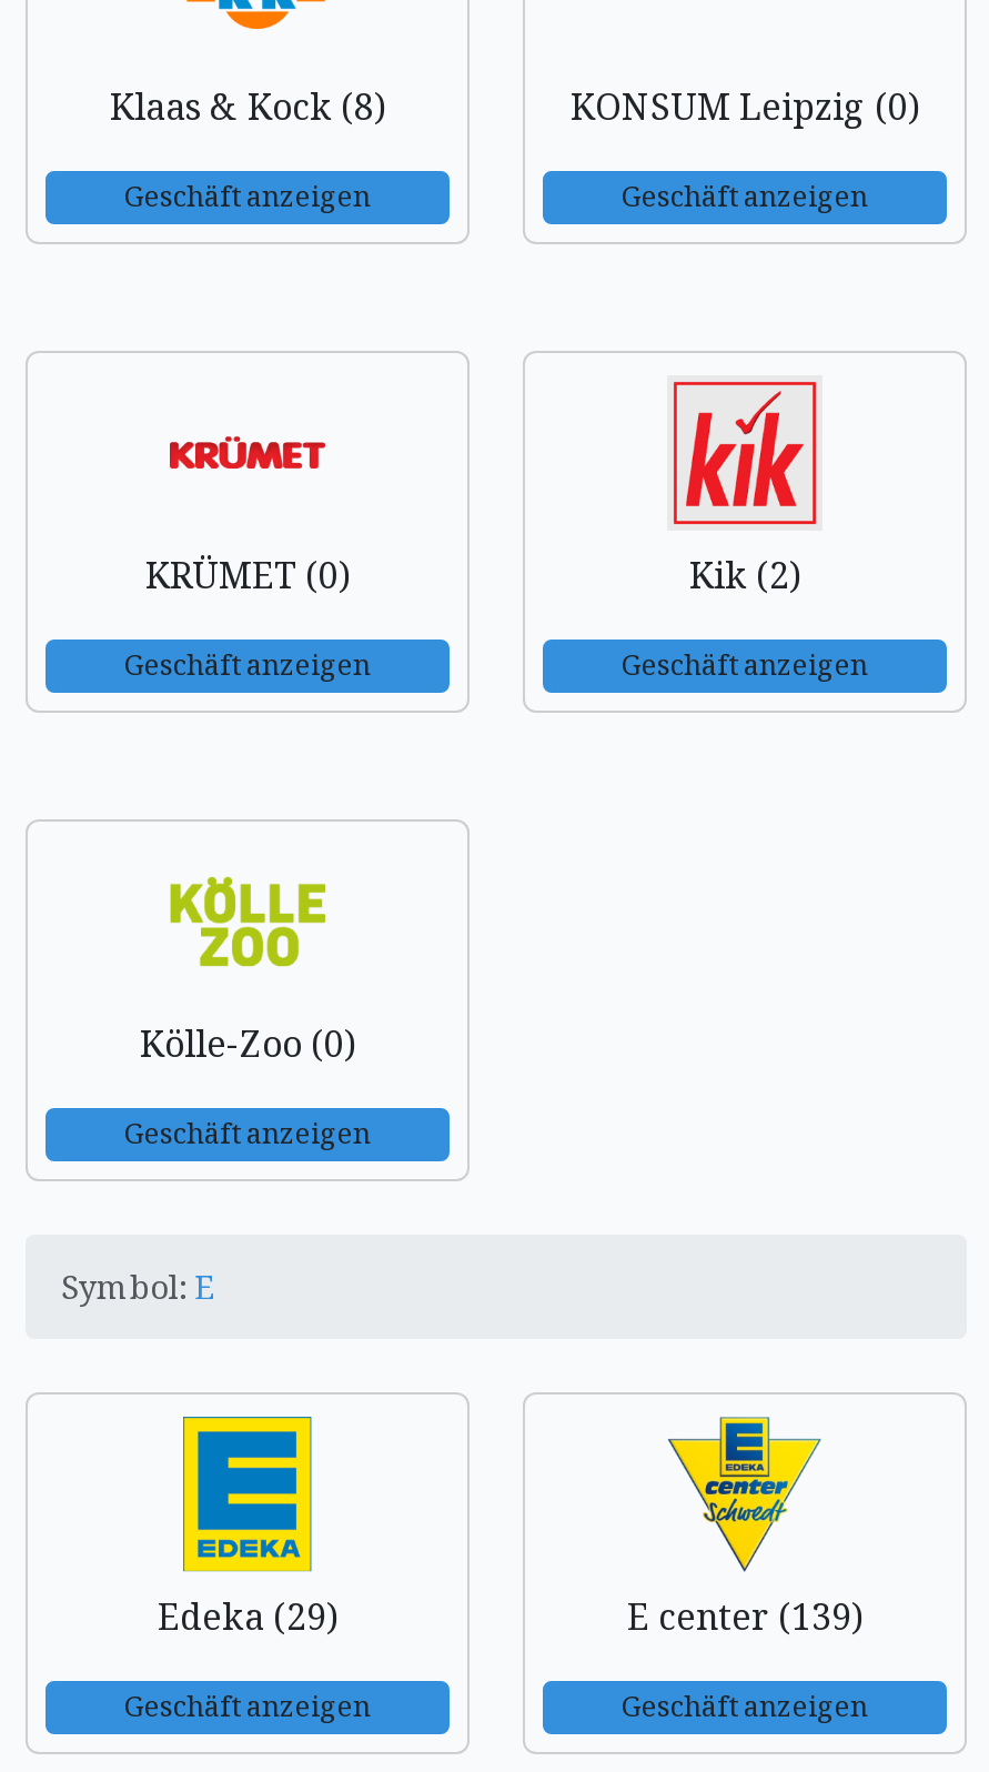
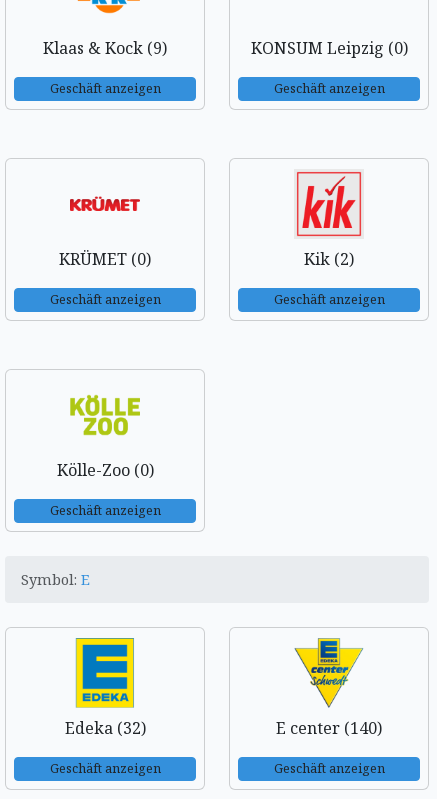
[110,82,385,131] Klaas & Kock (8) -> [43,37,167,59] Klaas & Kock (9)
[158,1592,337,1641] Edeka (29) -> [64,717,145,739] Edeka (32)
[627,1592,862,1641] E center (139) -> [276,717,382,739] E center (140)

